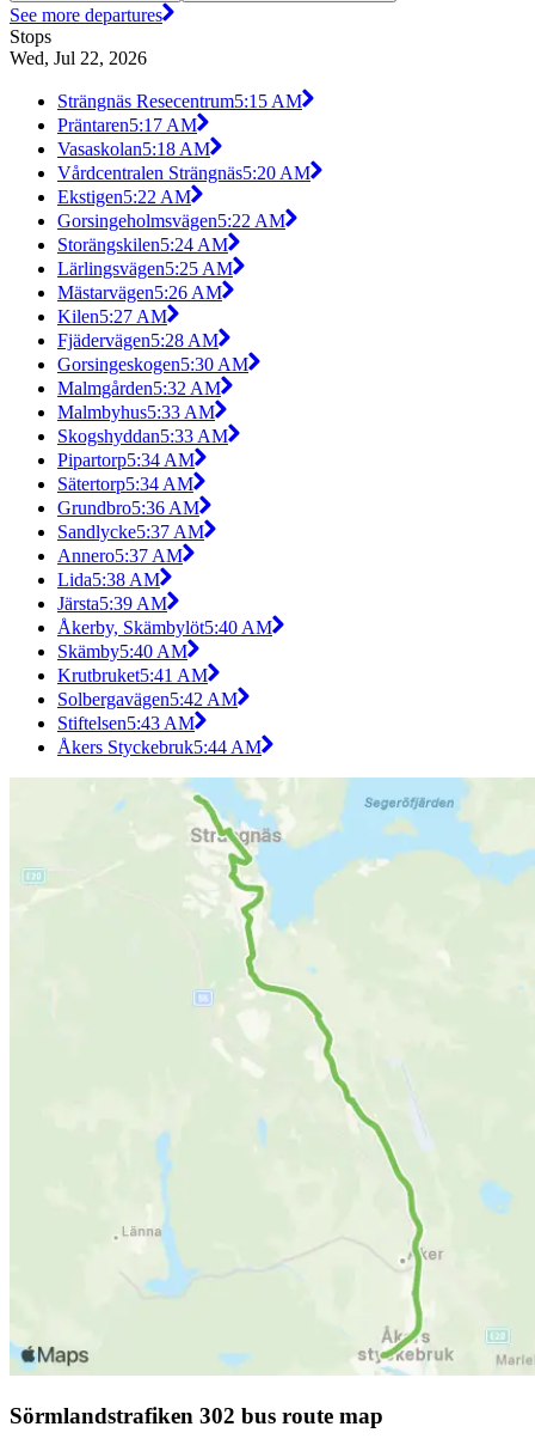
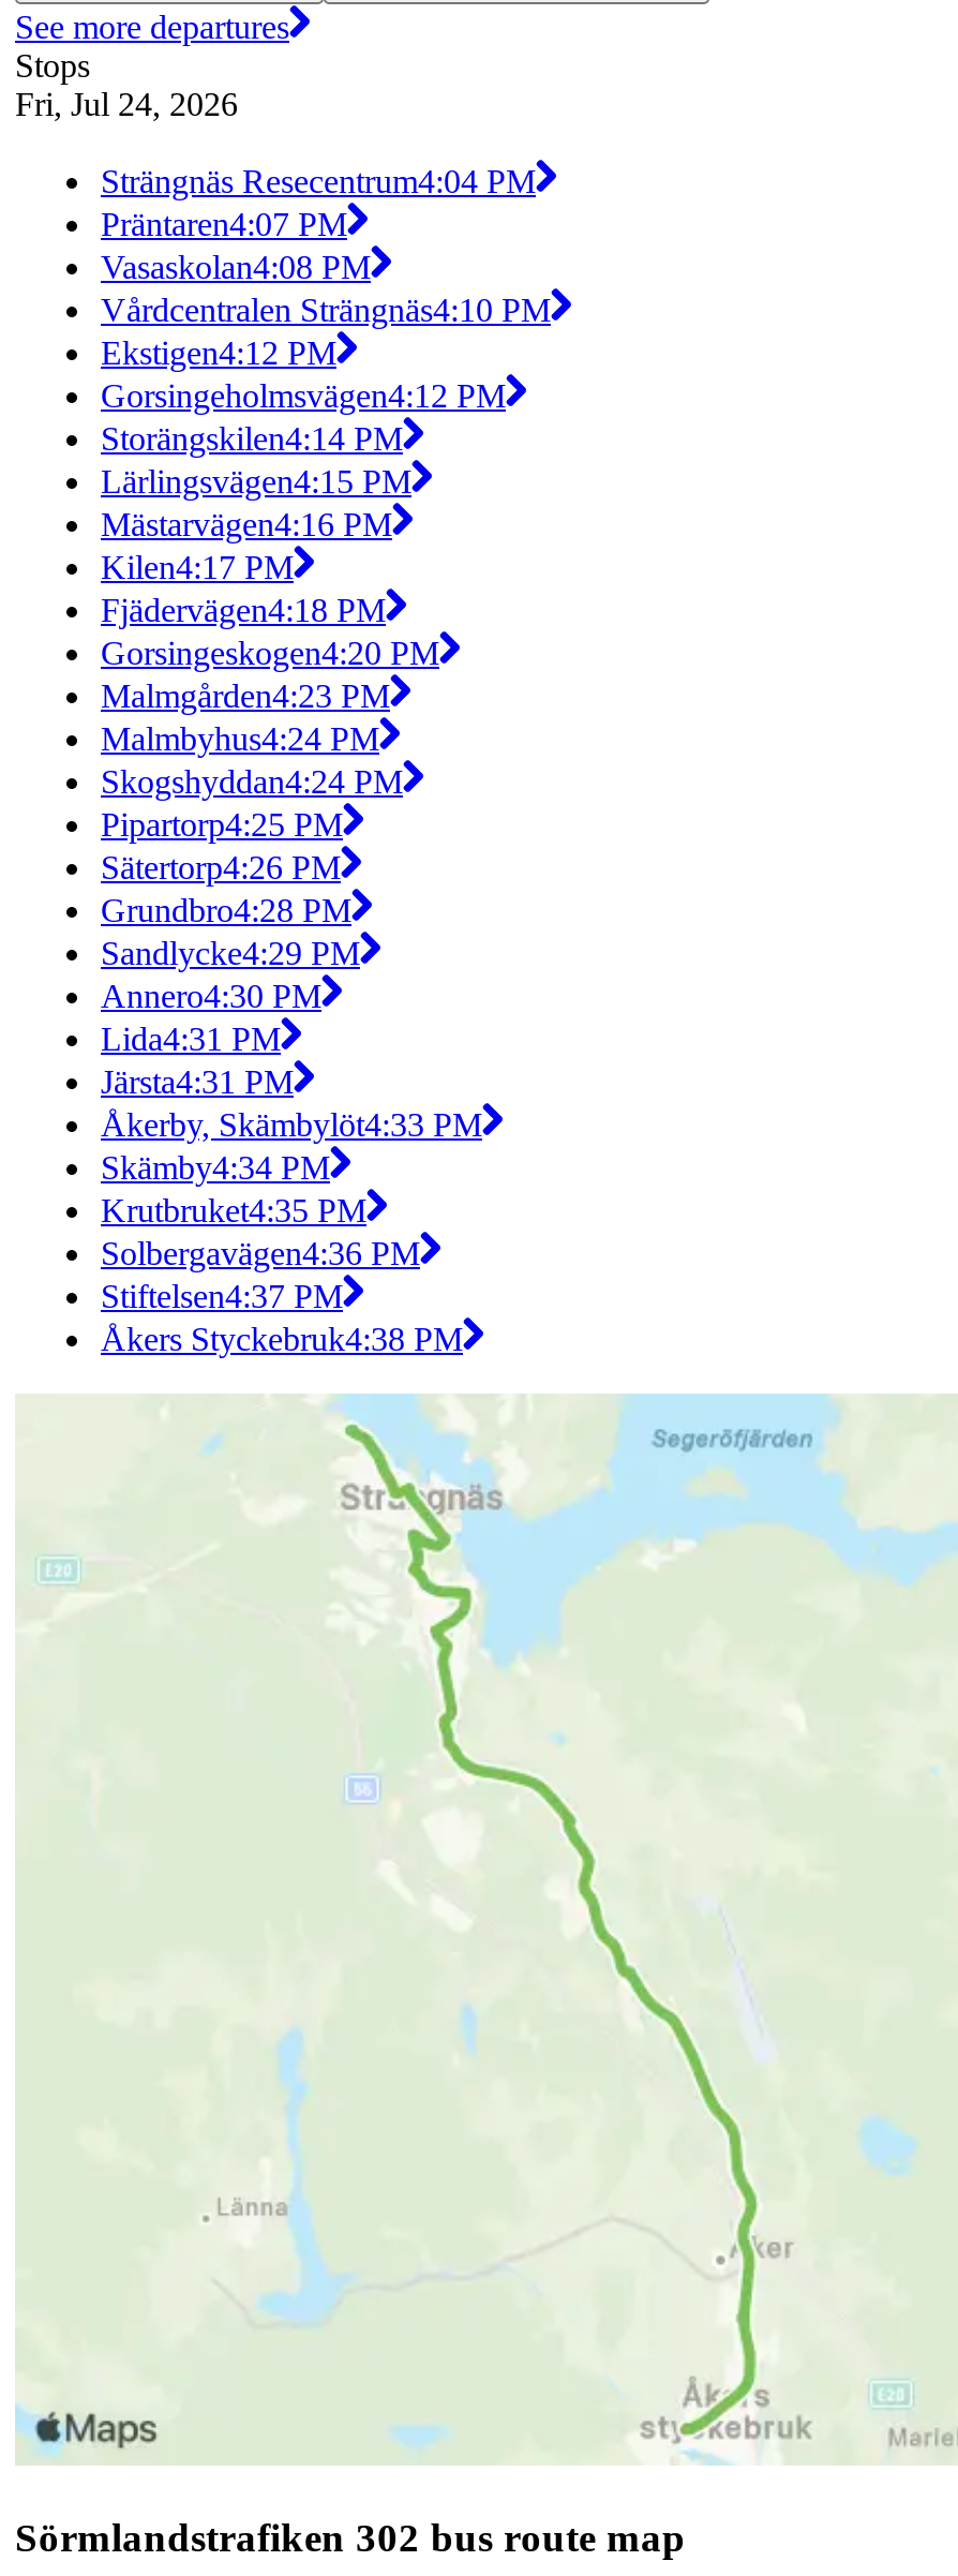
[10,48,147,68] Wed, Jul 22, 2026 -> [15,86,238,123] Fri, Jul 24, 2026
[57,91,302,111] Strängnäs Resecentrum5:15 AM -> [101,163,536,200] Strängnäs Resecentrum4:04 PM
[57,115,197,135] Präntaren5:17 AM -> [101,206,347,243] Präntaren4:07 PM
[57,139,210,159] Vasaskolan5:18 AM -> [101,249,371,286] Vasaskolan4:08 PM
[57,163,310,183] Vårdcentralen Strängnäs5:20 AM -> [101,292,551,328] Vårdcentralen Strängnäs4:10 PM
[57,187,191,207] Ekstigen5:22 AM -> [101,335,336,371] Ekstigen4:12 PM
[57,211,285,231] Gorsingeholmsvägen5:22 AM -> [101,378,506,414] Gorsingeholmsvägen4:12 PM
[57,235,228,255] Storängskilen5:24 AM -> [101,421,403,457] Storängskilen4:14 PM
[57,259,233,279] Lärlingsvägen5:25 AM -> [101,464,411,500] Lärlingsvägen4:15 PM
[57,283,222,303] Mästarvägen5:26 AM -> [101,506,392,543] Mästarvägen4:16 PM
[57,306,167,327] Kilen5:27 AM -> [101,549,294,586] Kilen4:17 PM
[57,330,219,351] Fjädervägen5:28 AM -> [101,592,386,629] Fjädervägen4:18 PM
[57,354,248,375] Gorsingeskogen5:30 AM -> [101,635,439,671] Gorsingeskogen4:20 PM
[57,378,221,399] Malmgården5:32 AM -> [101,678,390,714] Malmgården4:23 PM
[57,402,215,422] Malmbyhus5:33 AM -> [101,721,379,757] Malmbyhus4:24 PM
[57,426,228,446] Skogshyddan5:33 AM -> [101,764,403,800] Skogshyddan4:24 PM
[57,450,195,470] Pipartorp5:34 AM -> [101,807,343,843] Pipartorp4:25 PM
[57,474,193,494] Sätertorp5:34 AM -> [101,849,341,886] Sätertorp4:26 PM
[57,498,199,518] Grundbro5:36 AM -> [101,892,351,929] Grundbro4:28 PM
[57,522,204,542] Sandlycke5:37 AM -> [101,935,360,972] Sandlycke4:29 PM
[57,546,183,566] Annero5:37 AM -> [101,978,321,1015] Annero4:30 PM
[57,570,160,590] Lida5:38 AM -> [101,1021,281,1057] Lida4:31 PM
[57,594,167,614] Järsta5:39 AM -> [101,1064,294,1100] Järsta4:31 PM
[57,617,272,638] Åkerby, Skämbylöt5:40 AM -> [101,1107,482,1143] Åkerby, Skämbylöt4:33 PM
[57,641,187,662] Skämby5:40 AM -> [101,1150,330,1186] Skämby4:34 PM
[57,665,208,686] Krutbruket5:41 AM -> [101,1192,366,1229] Krutbruket4:35 PM
[57,689,238,710] Solbergavägen5:42 AM -> [101,1235,420,1272] Solbergavägen4:36 PM
[57,713,195,733] Stiftelsen5:43 AM -> [101,1278,343,1315] Stiftelsen4:37 PM
[57,737,262,757] Åkers Styckebruk5:44 AM -> [101,1321,463,1358] Åkers Styckebruk4:38 PM

